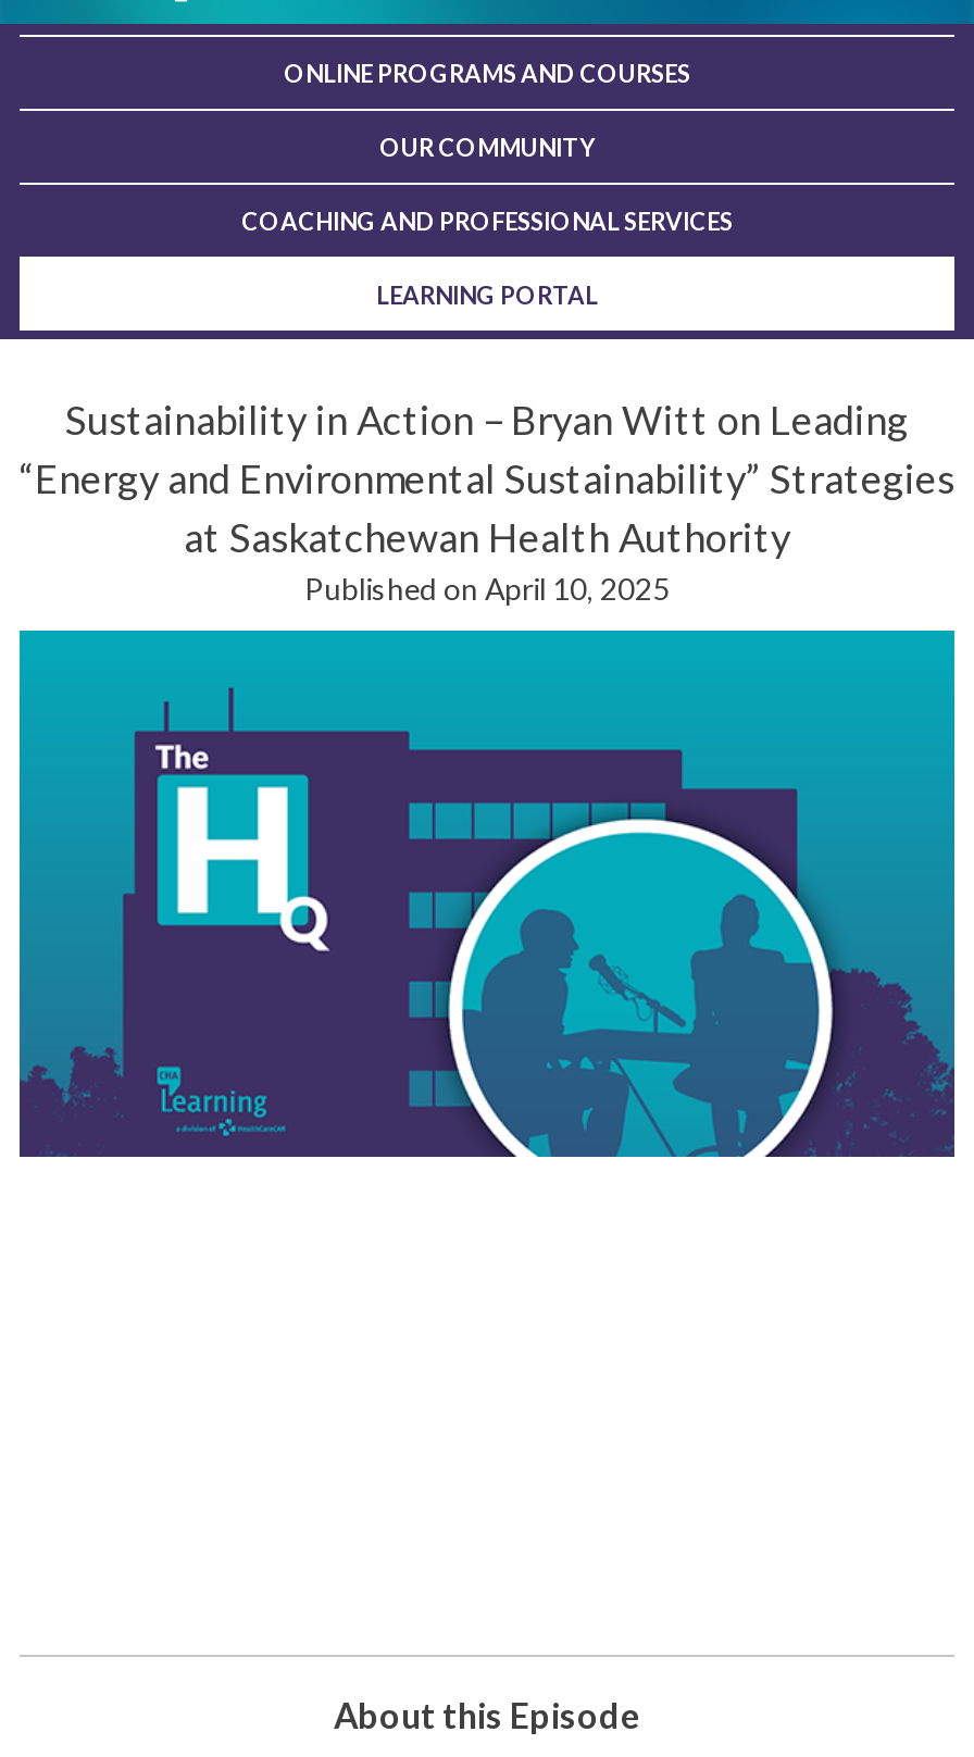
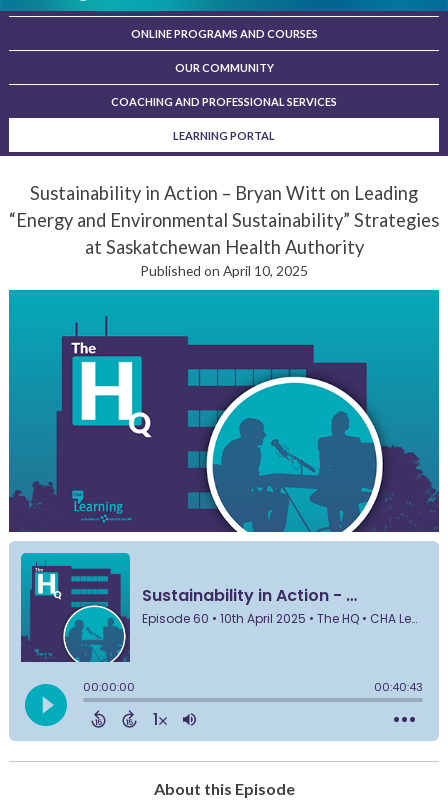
none -> [9,541,439,741] [image]

